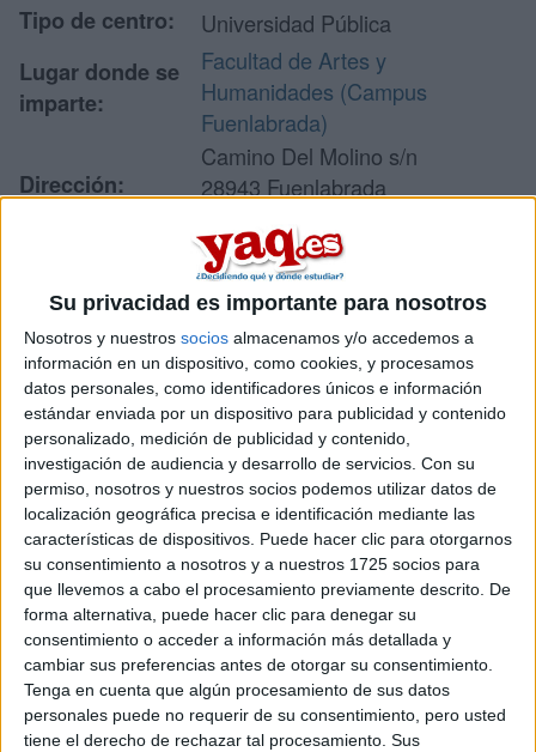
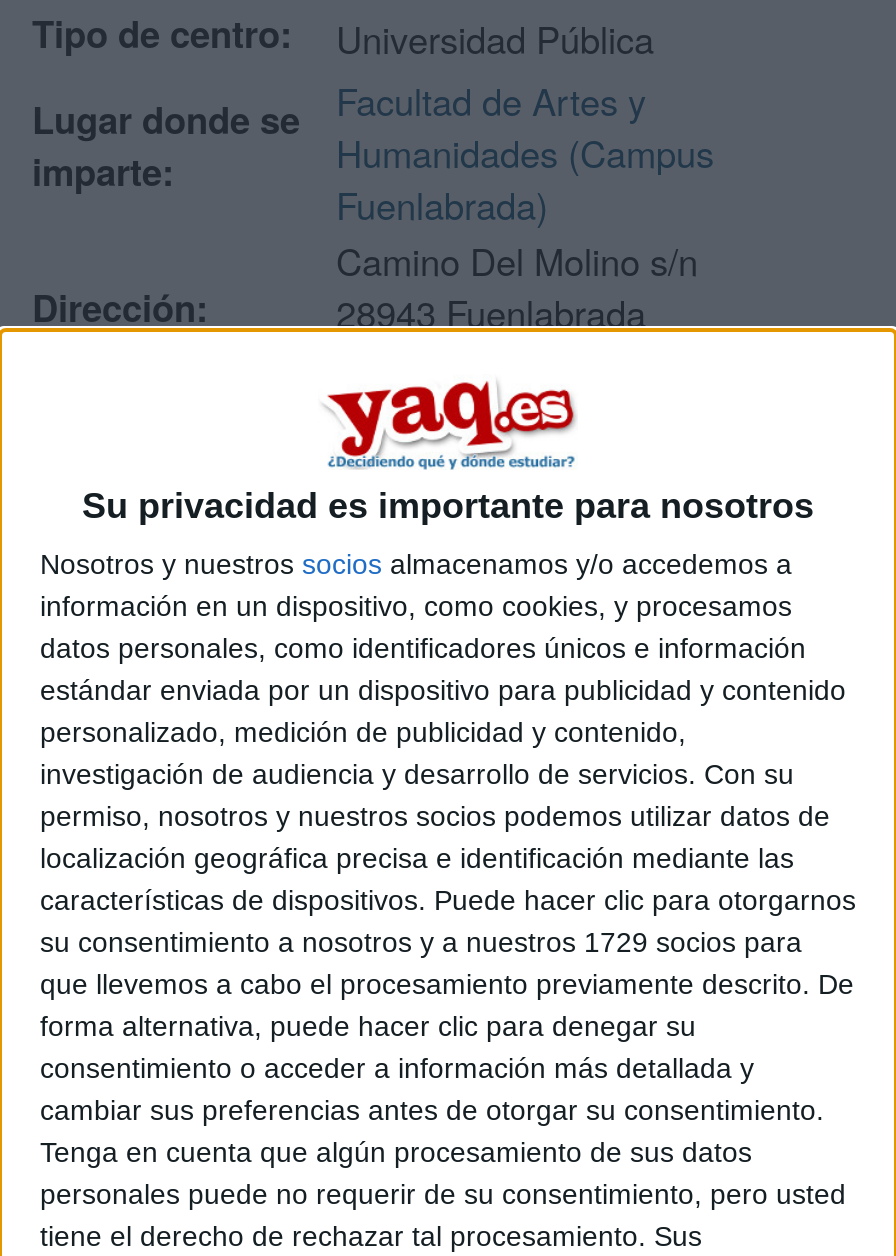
[24,554,480,573] su consentimiento a nosotros y a nuestros 1725 socios para -> [40,925,802,957] su consentimiento a nosotros y a nuestros 1729 socios para

